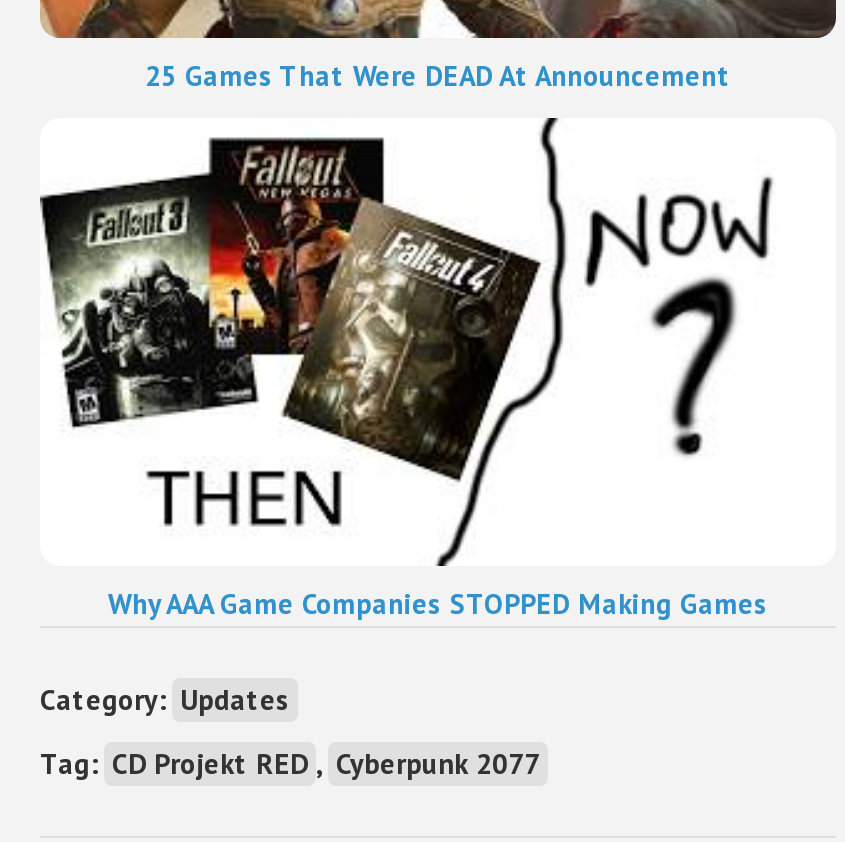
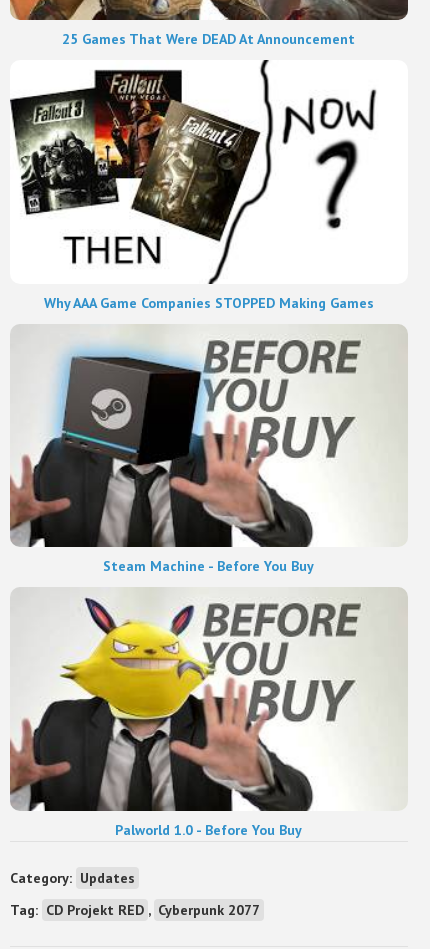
none -> [9,588,408,839] [image] | Palworld 1.0 - Before You Buy
none -> [10,325,408,575] [image] | Steam Machine - Before You Buy

